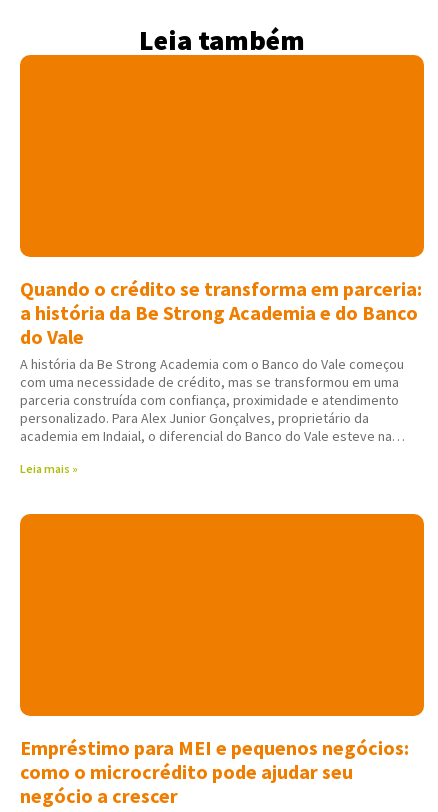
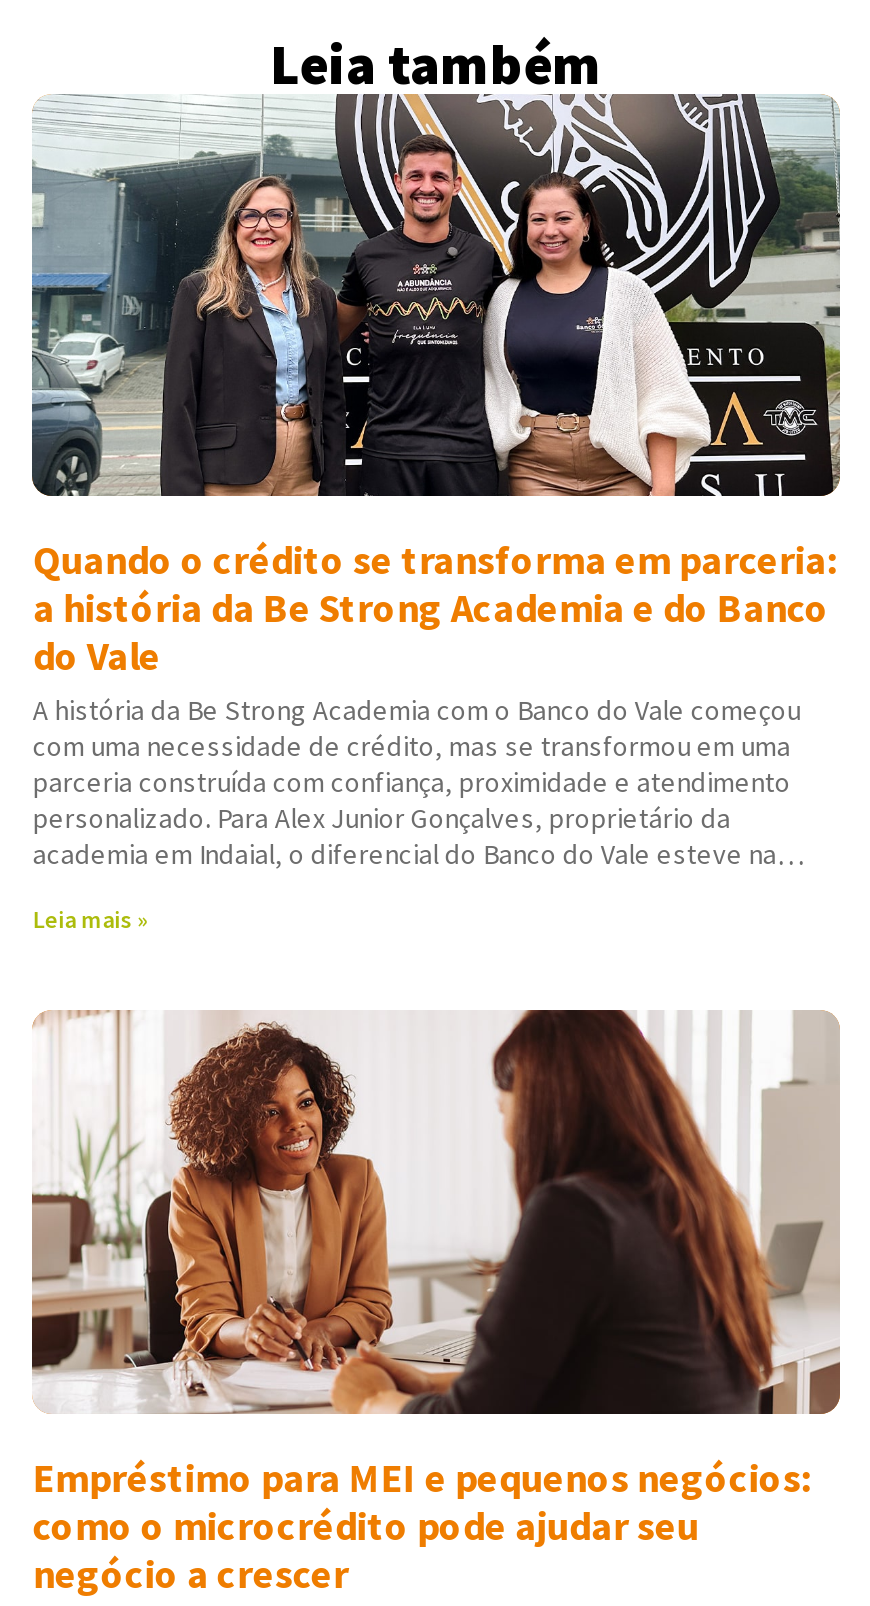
none -> [30,92,842,498] [image]
none -> [30,1008,842,1416] [image]

